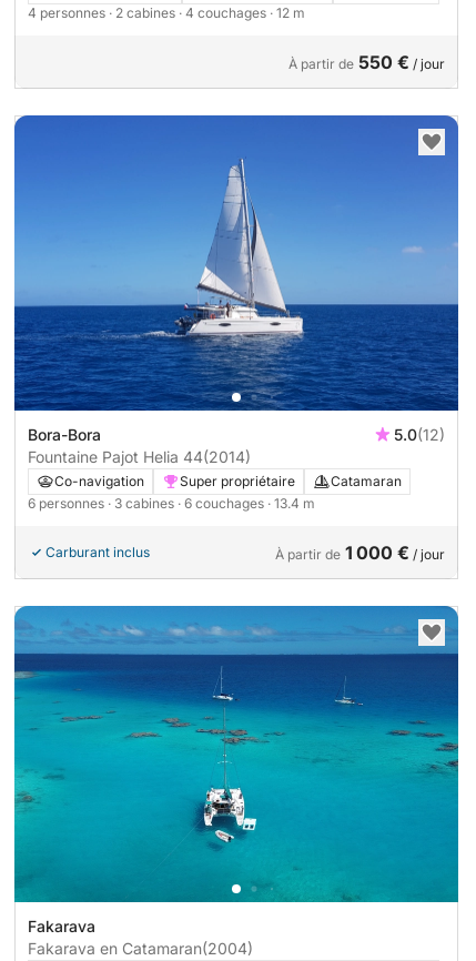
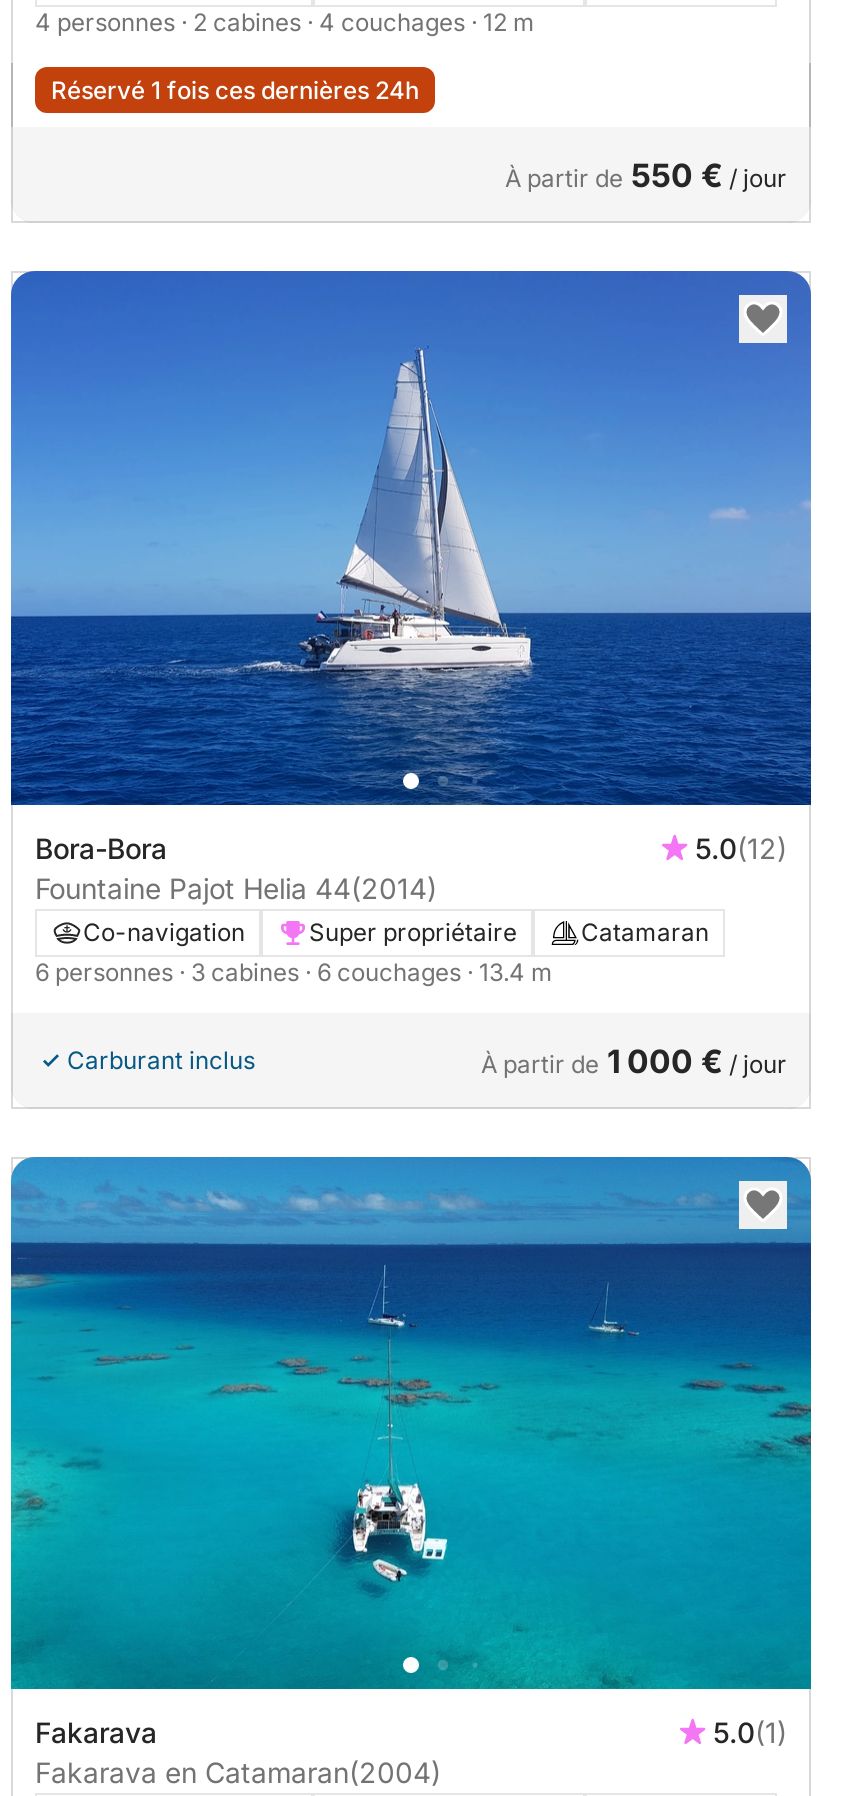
none -> [51,75,419,105] Réservé 1 fois ces dernières 24h
none -> [713,1715,787,1749] 5.0(1)

